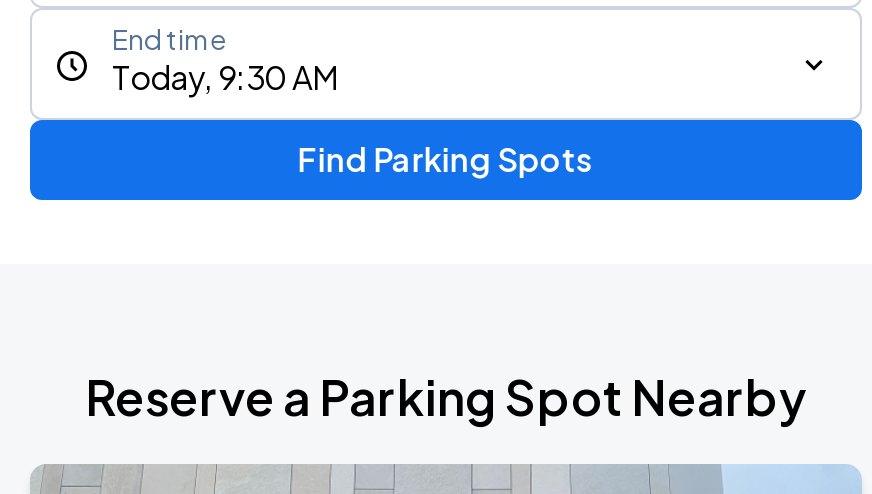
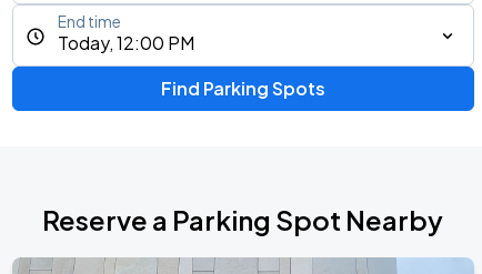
[112,56,338,98] Today, 9:30 AM -> [58,31,194,54] Today, 12:00 PM

